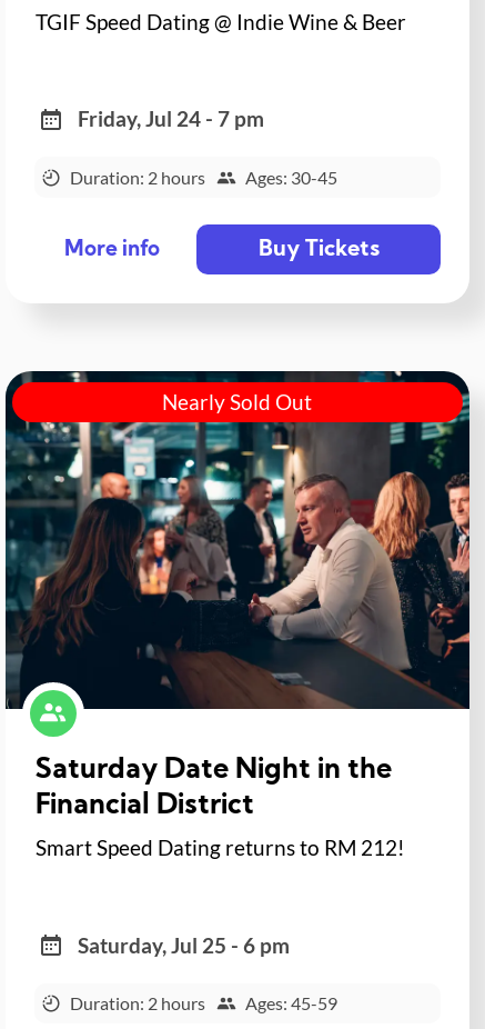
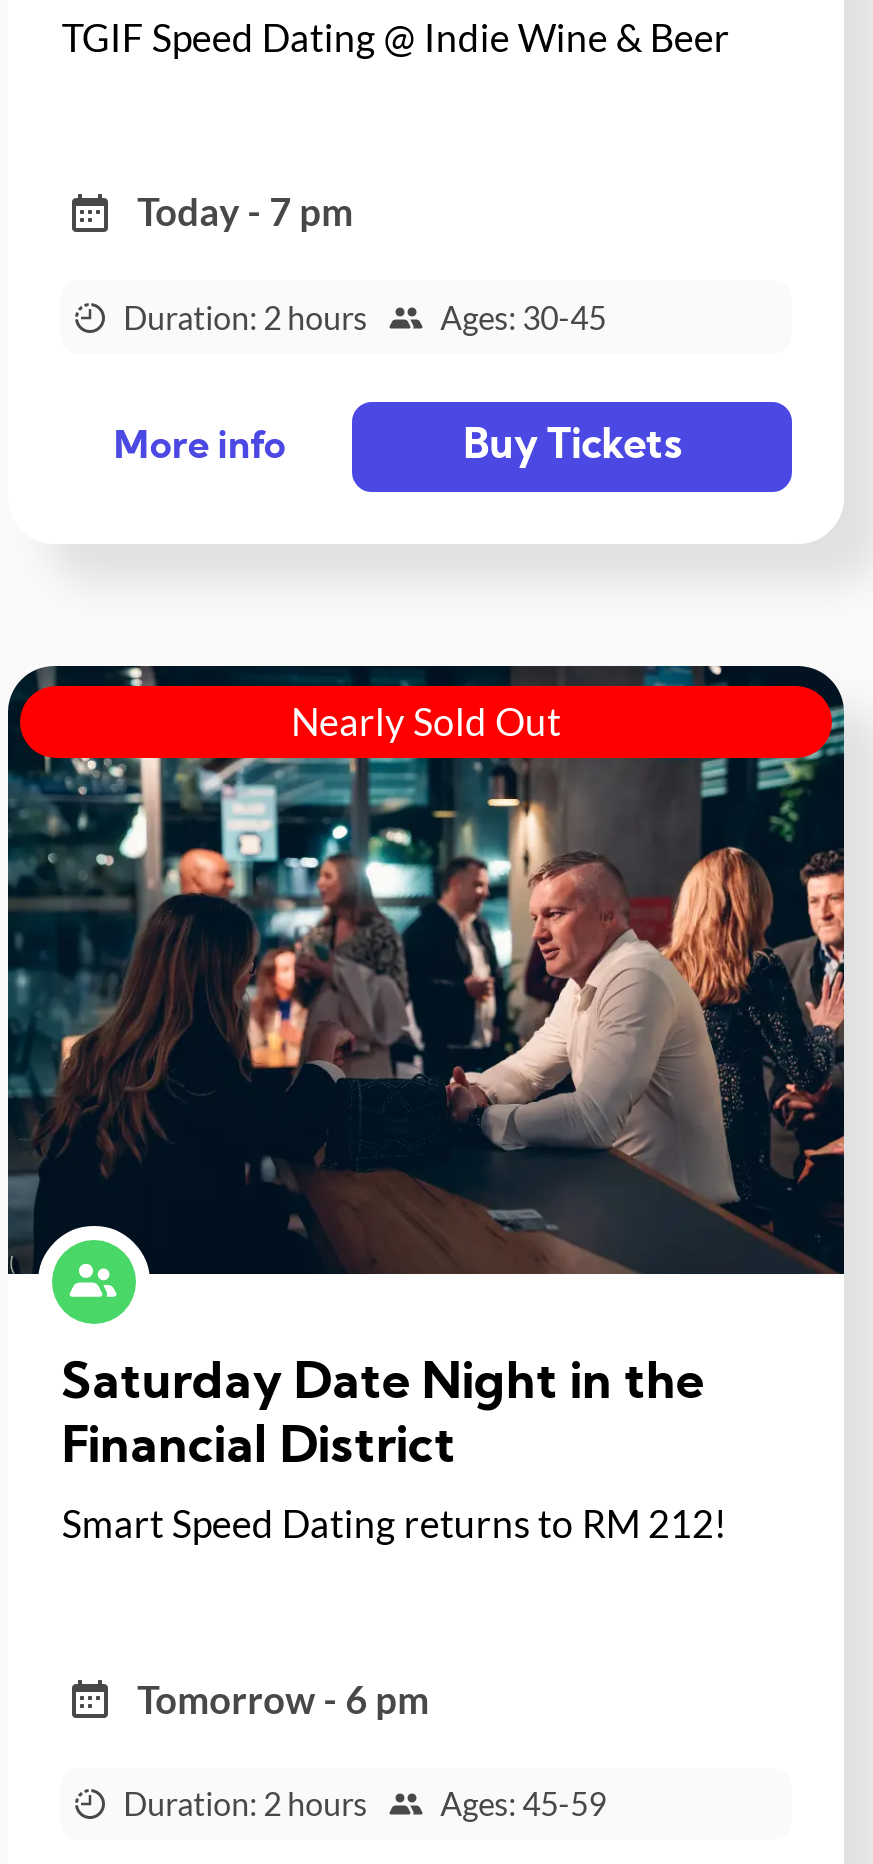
[77,106,264,132] Friday, Jul 24 - 7 pm -> [137,189,353,235] Today - 7 pm
[77,932,289,958] Saturday, Jul 25 - 6 pm -> [137,1675,429,1721] Tomorrow - 6 pm

